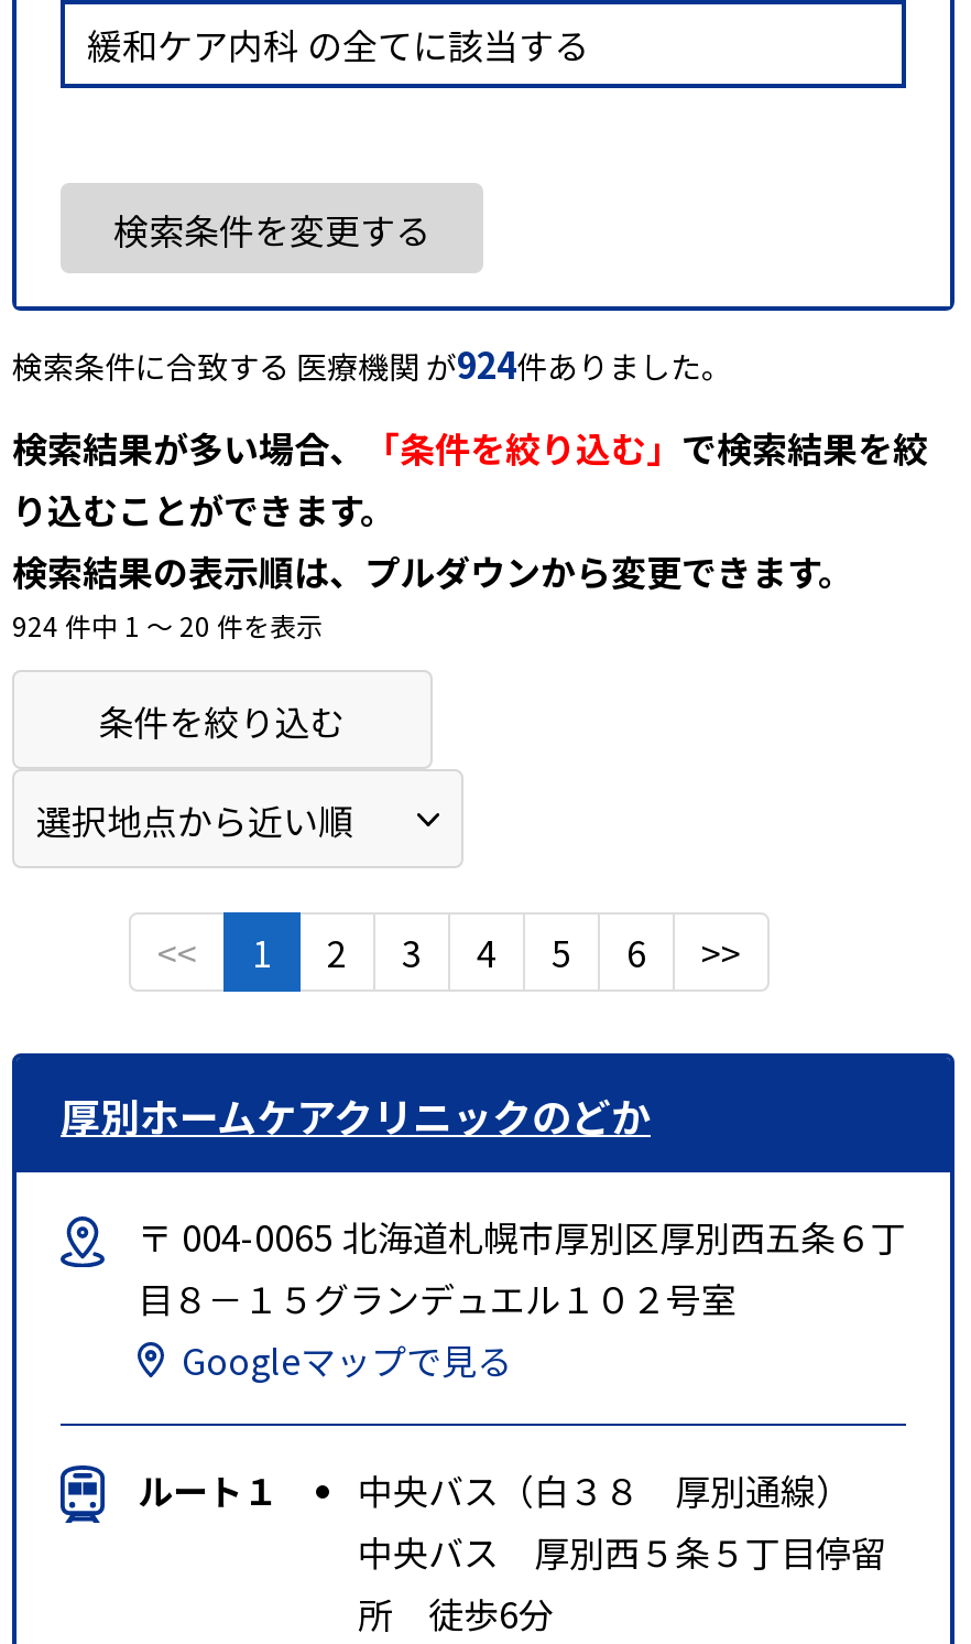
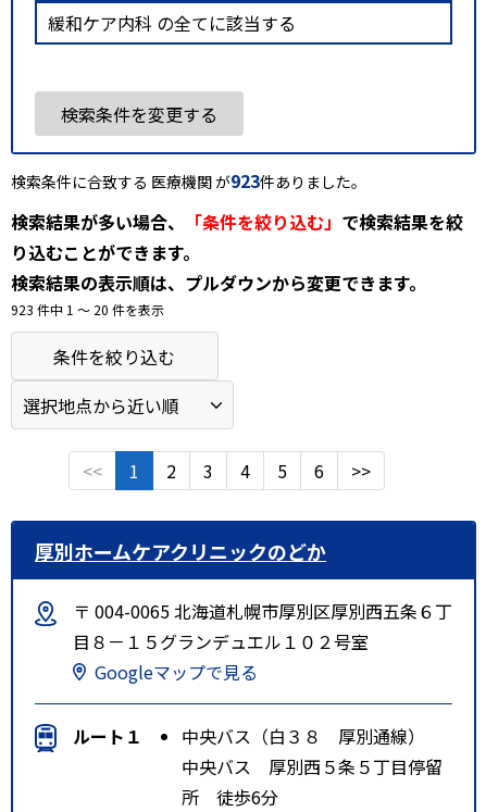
[12,337,732,389] 検索条件に合致する 医療機関 が924件ありました。 -> [11,167,366,193] 検索条件に合致する 医療機関 が923件ありました。
[12,605,323,643] 924 件中 1 〜 20 件を表示 -> [11,300,164,318] 923 件中 1 〜 20 件を表示

